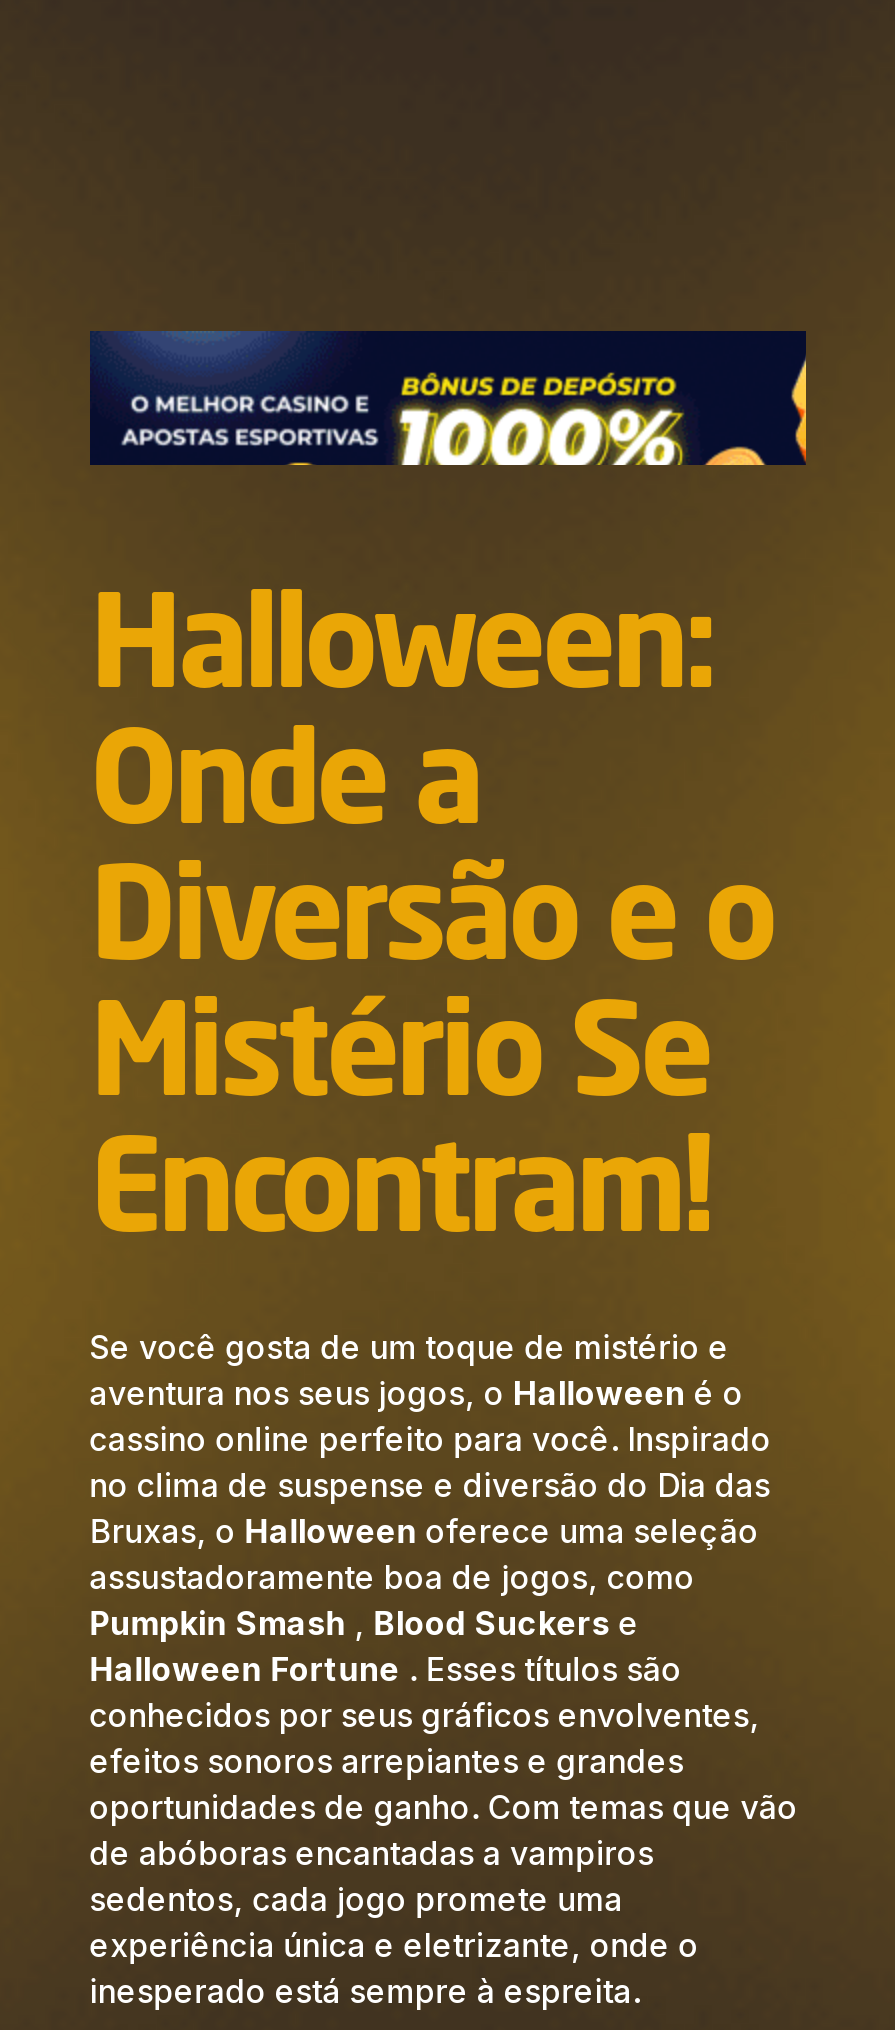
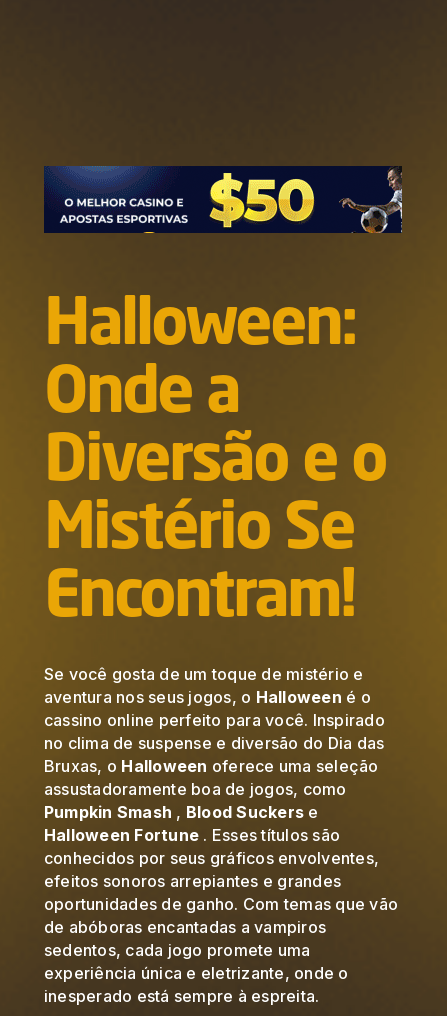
[392,335,808,467] [image] -> [196,168,403,234] [image]

